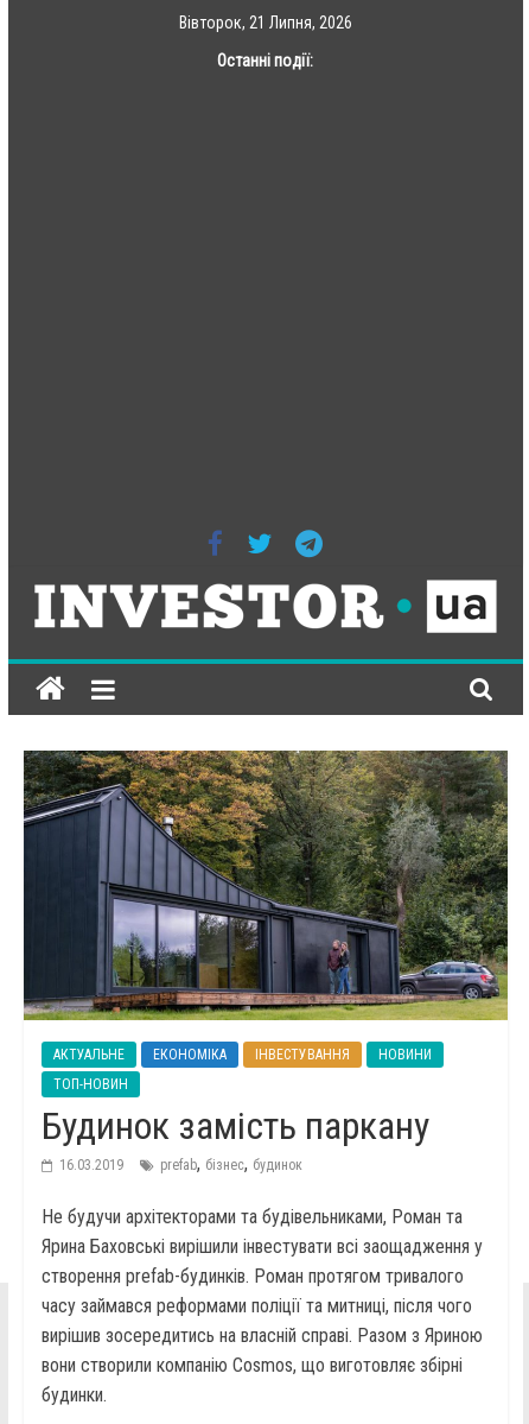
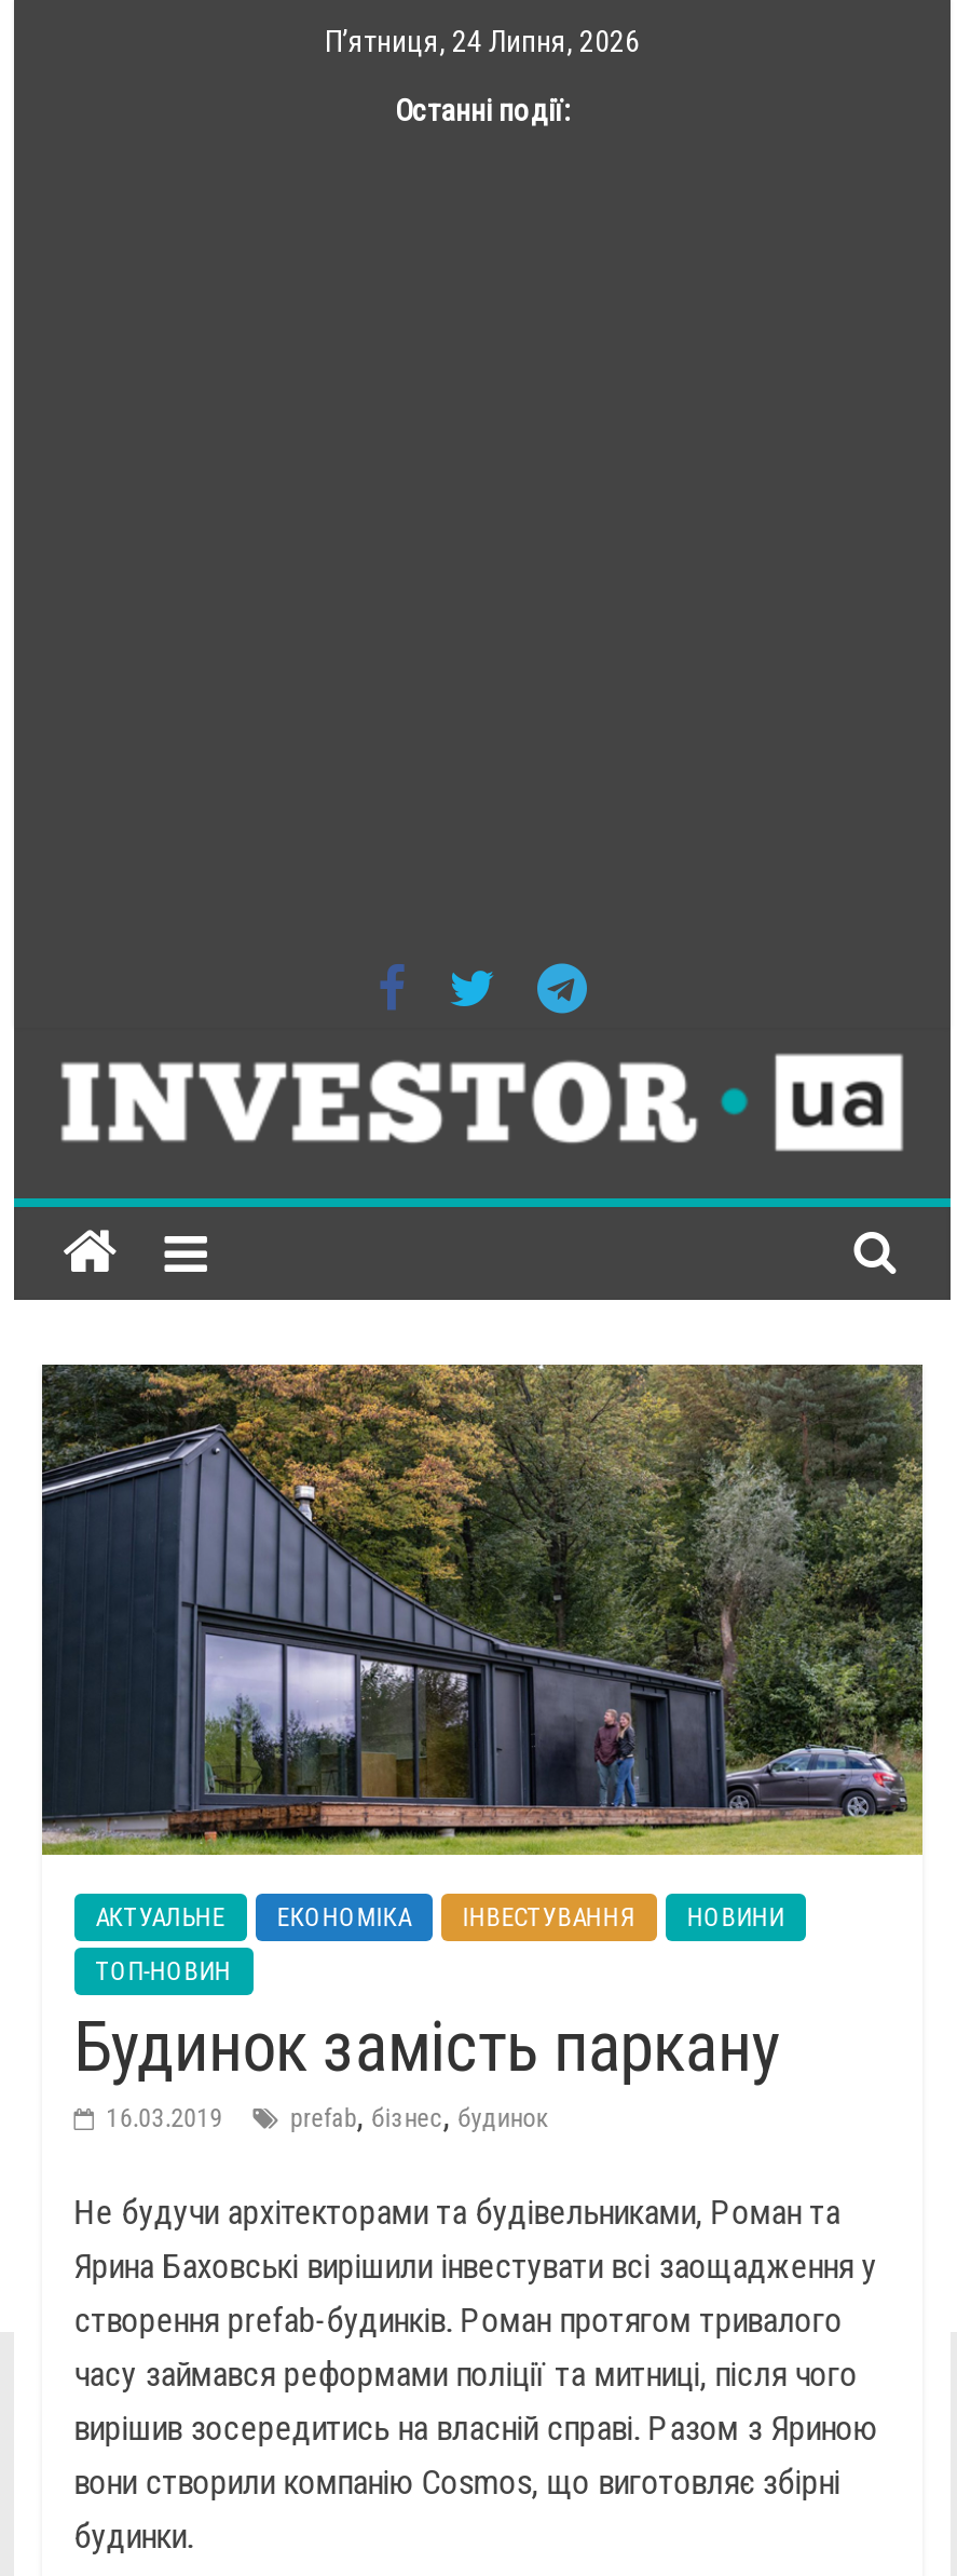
[179,13,352,32] Вівторок, 21 Липня, 2026 -> [325,24,640,58] П’ятниця, 24 Липня, 2026

